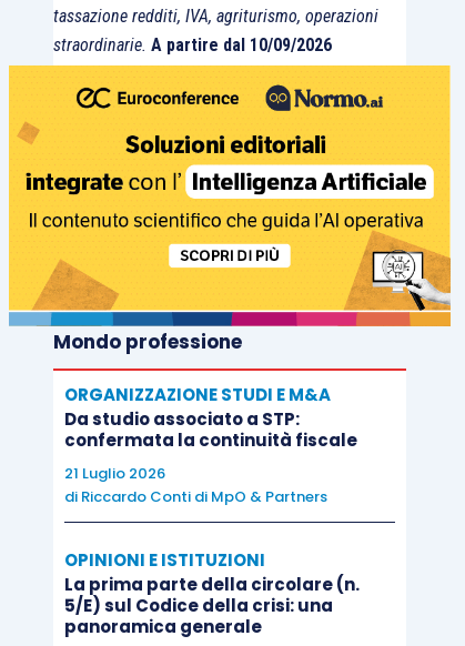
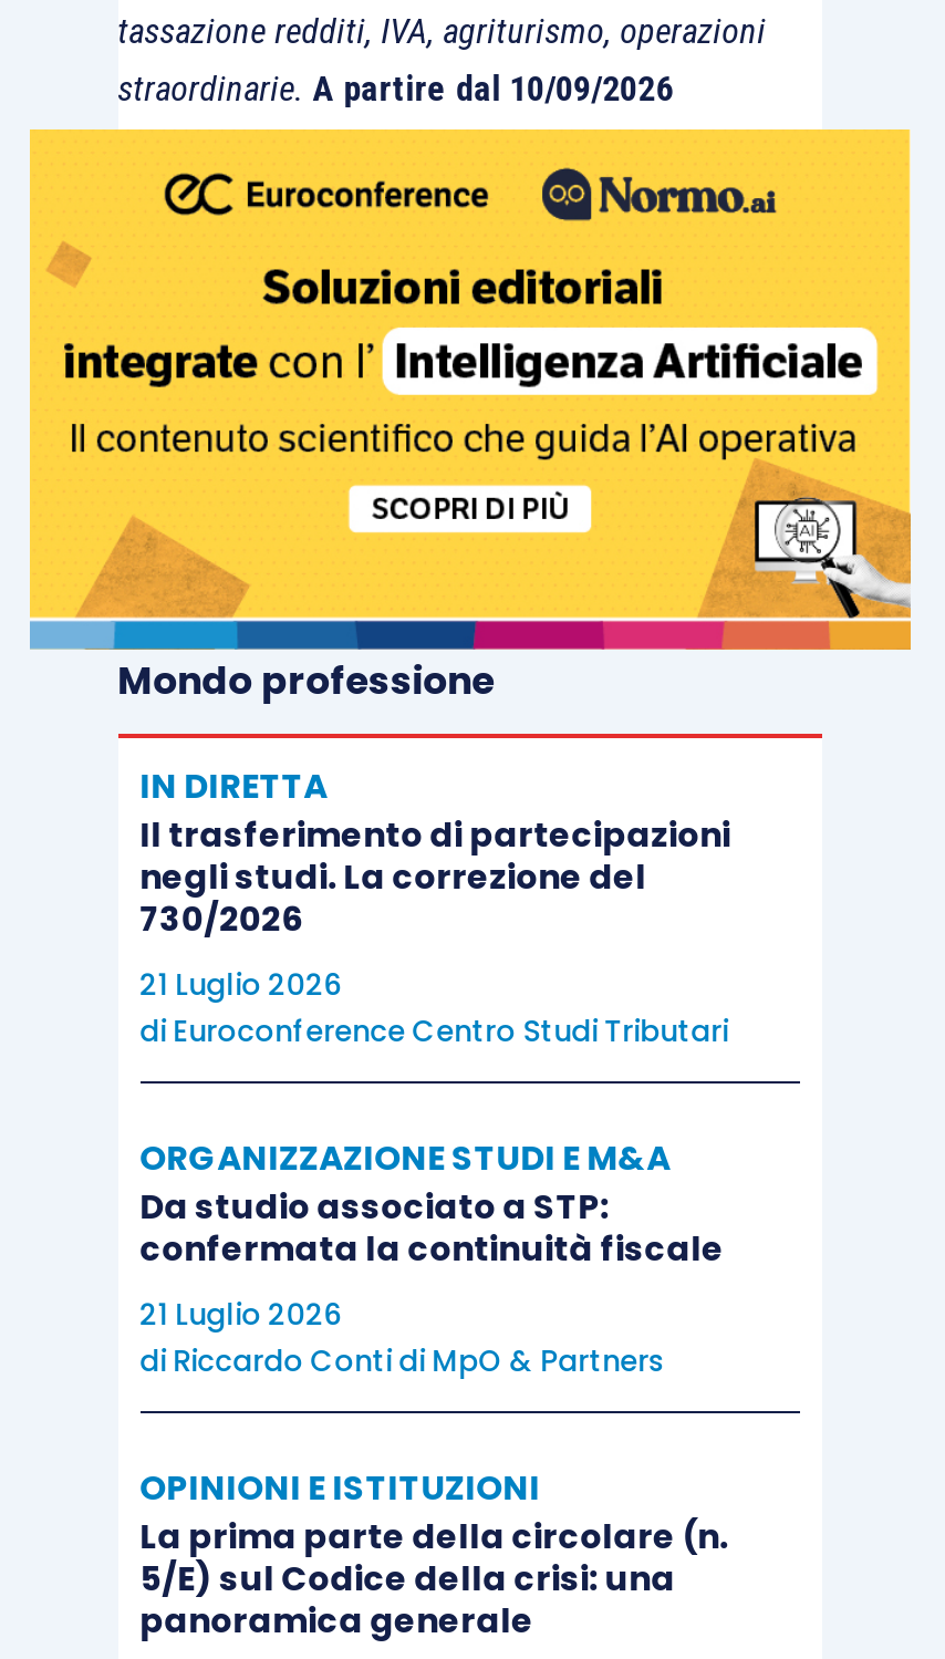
none -> [140,763,731,1053] IN DIRETTA | Il trasferimento di partecipazioni | negli studi. La correzione del | 730/2026 | 21 Luglio 2026 | di Euroconference Centro Studi Tributari

